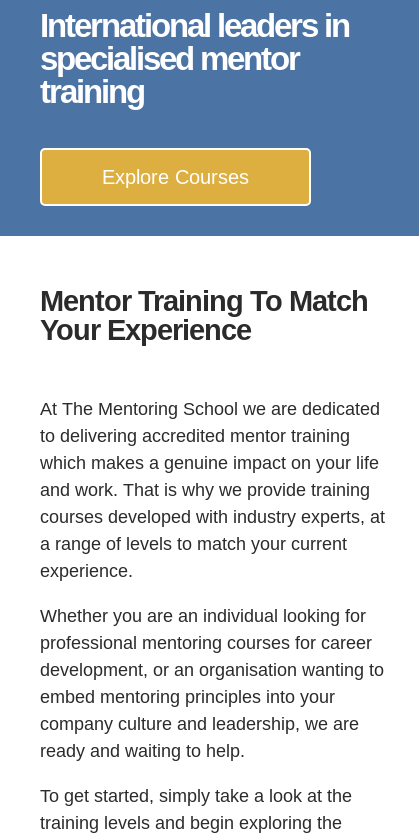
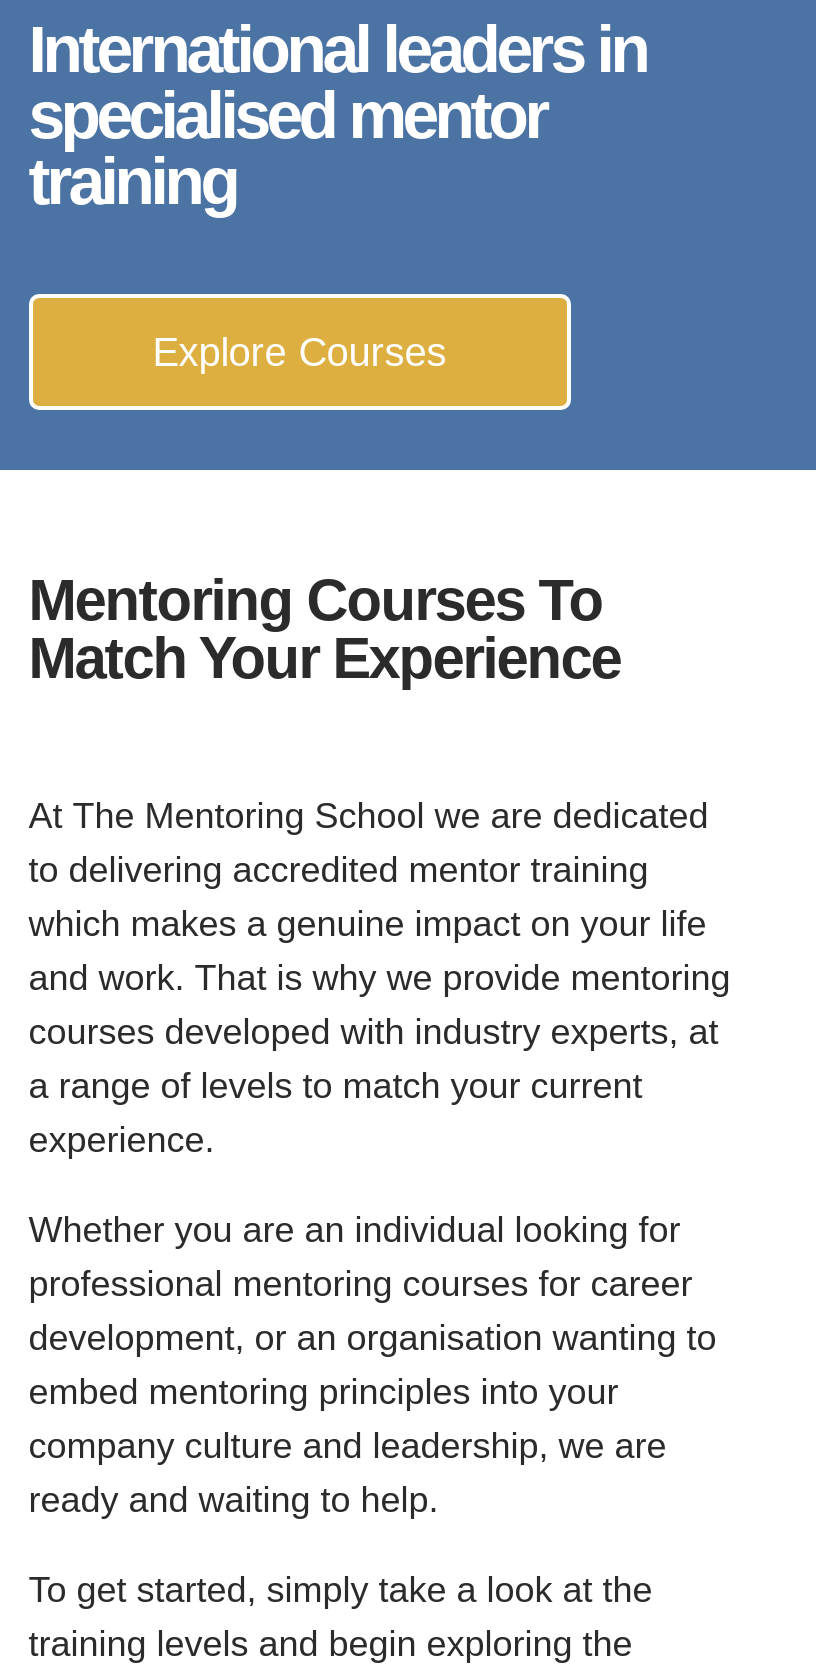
[40,285,368,346] Mentor Training To Match | Your Experience -> [29,568,621,690] Mentoring Courses To | Match Your Experience
[40,480,370,500] and work. That is why we provide training -> [29,958,731,998] and work. That is why we provide mentoring

